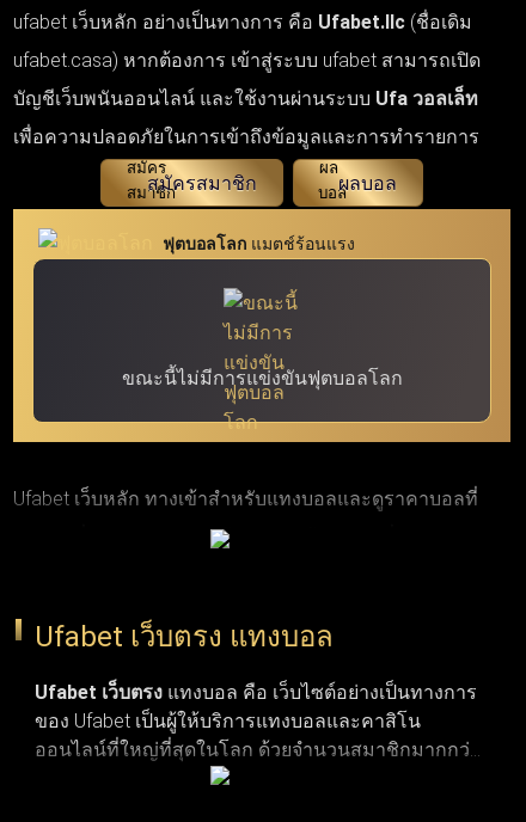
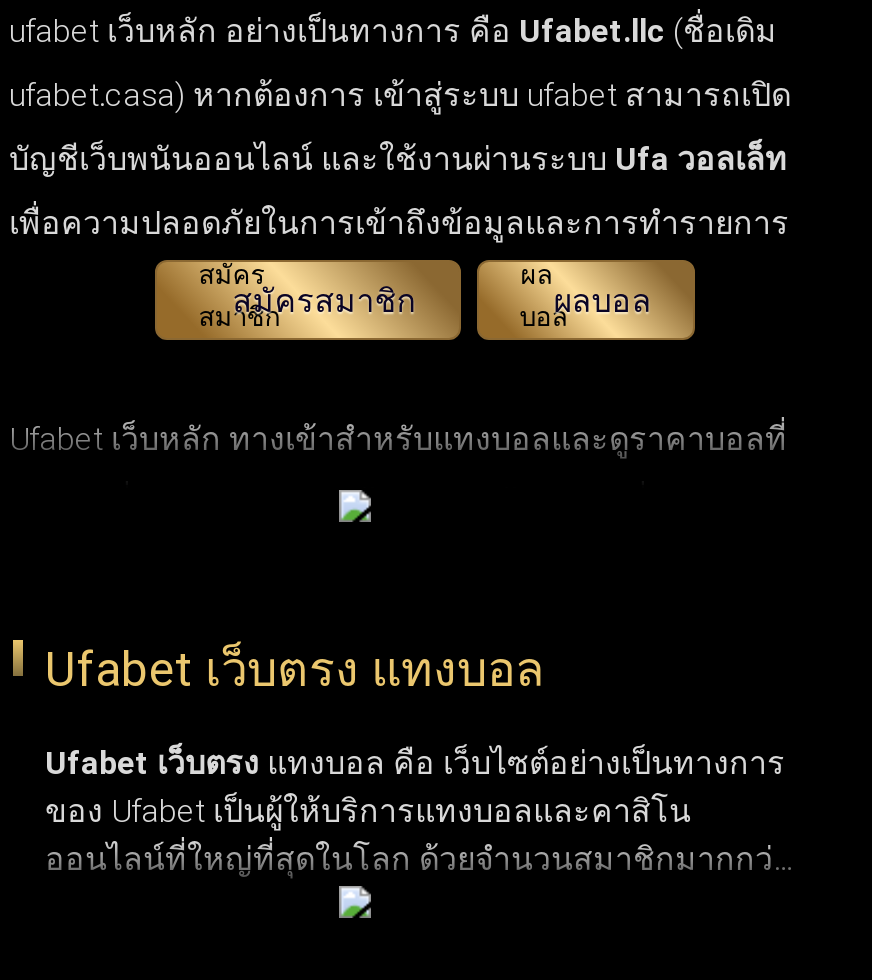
[12,208,512,443] [image] | ฟุตบอลโลก แมตช์ร้อนแรง -> none
[121,367,402,389] ขณะนี้ไม่มีการแข่งขันฟุตบอลโลก -> none

